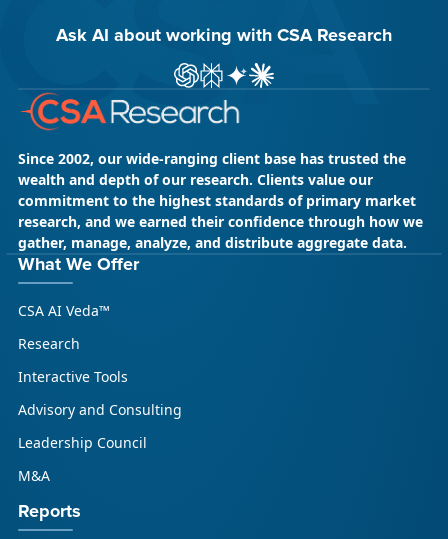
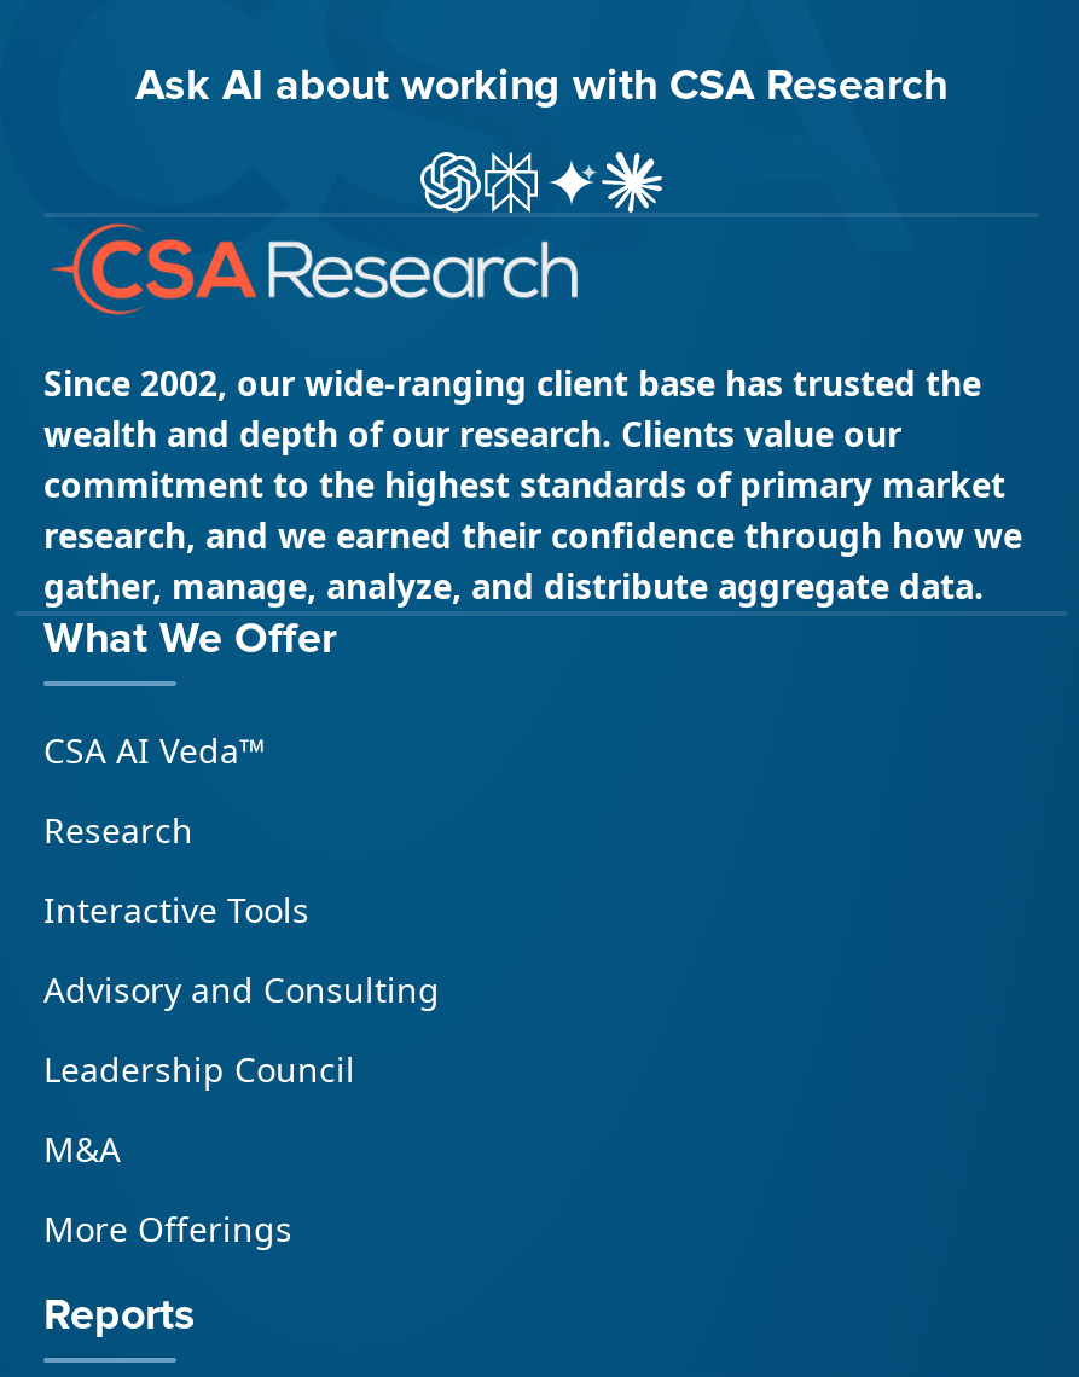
none -> [43,1205,292,1251] More Offerings

